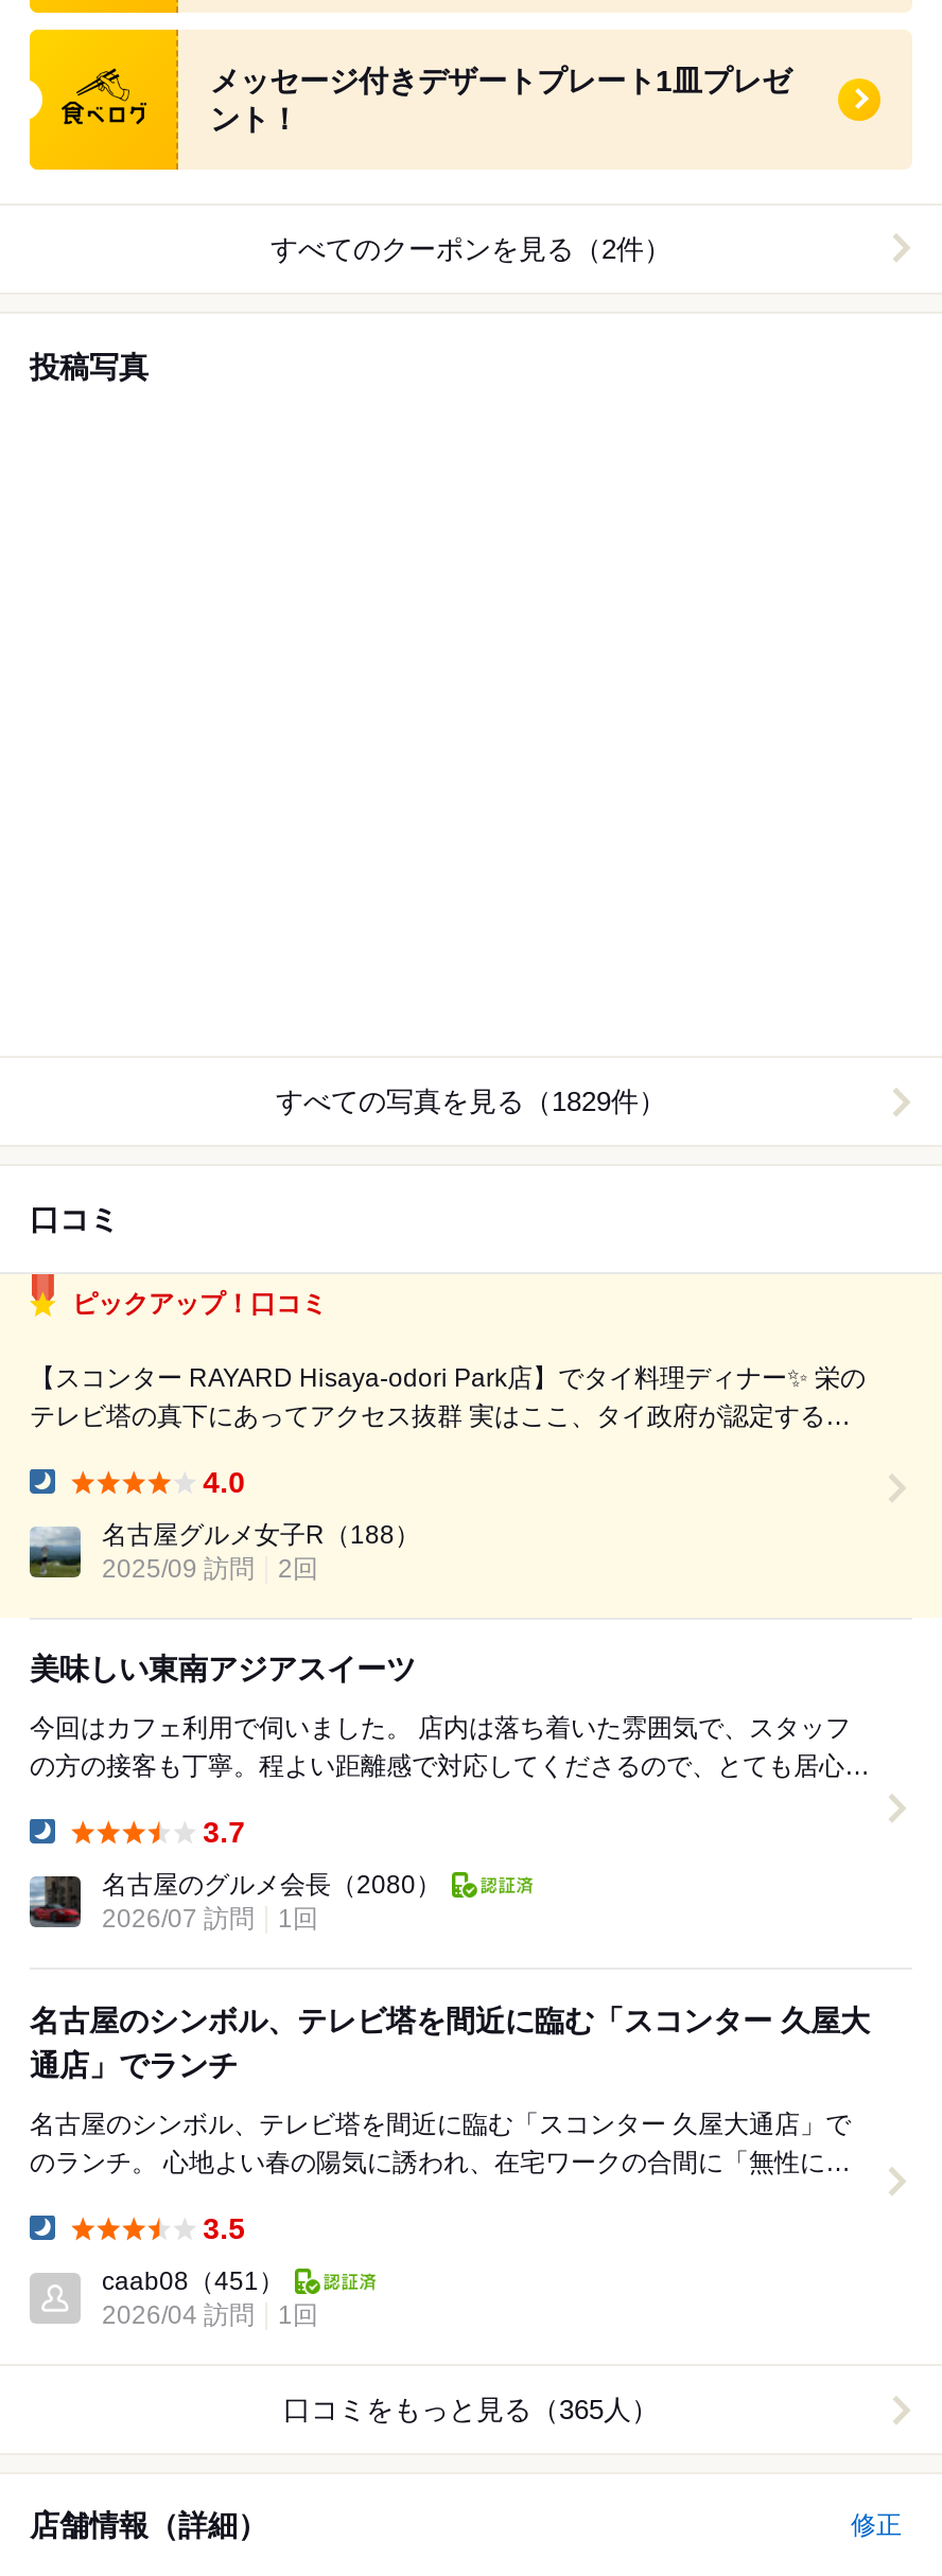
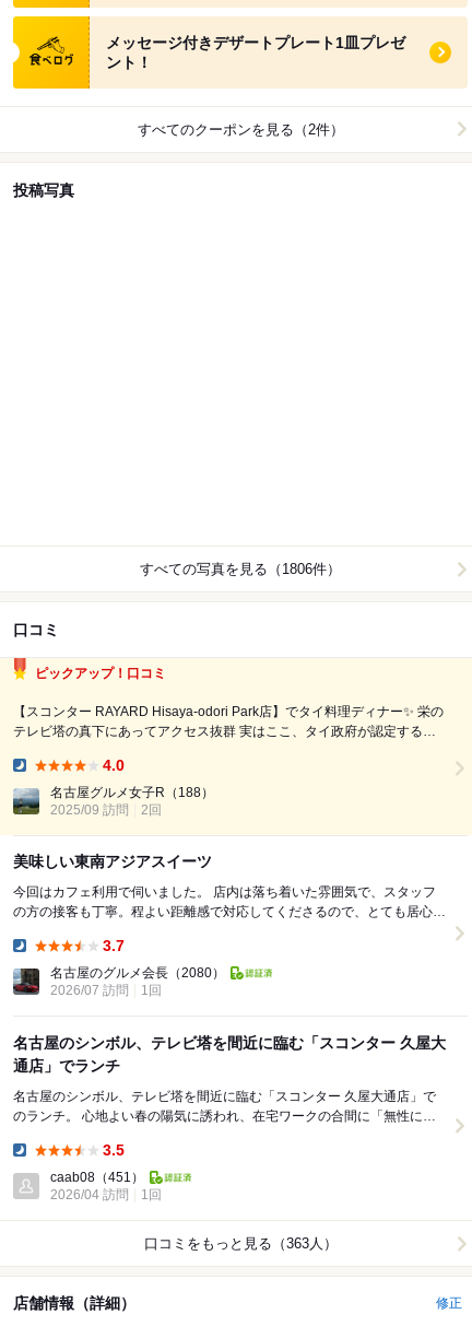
[276,1086,666,1118] すべての写真を見る（1829件） -> [140,561,341,577] すべての写真を見る（1806件）
[283,2394,659,2426] 口コミをもっと見る（365人） -> [144,1235,337,1252] 口コミをもっと見る（363人）

